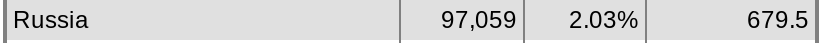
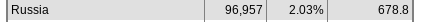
[441,6,639,34] 97,059 2.03% -> [225,3,324,17] 96,957 2.03%
[747,6,809,34] 679.5 -> [378,3,409,17] 678.8

